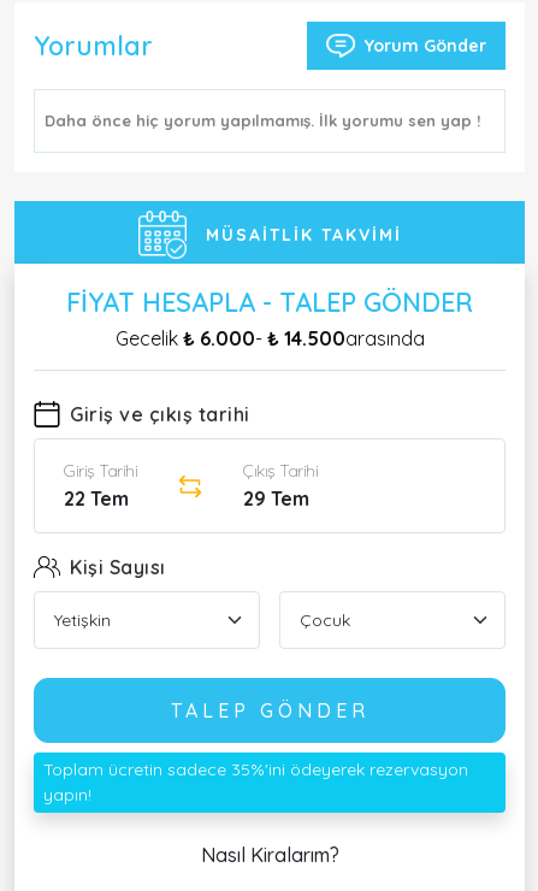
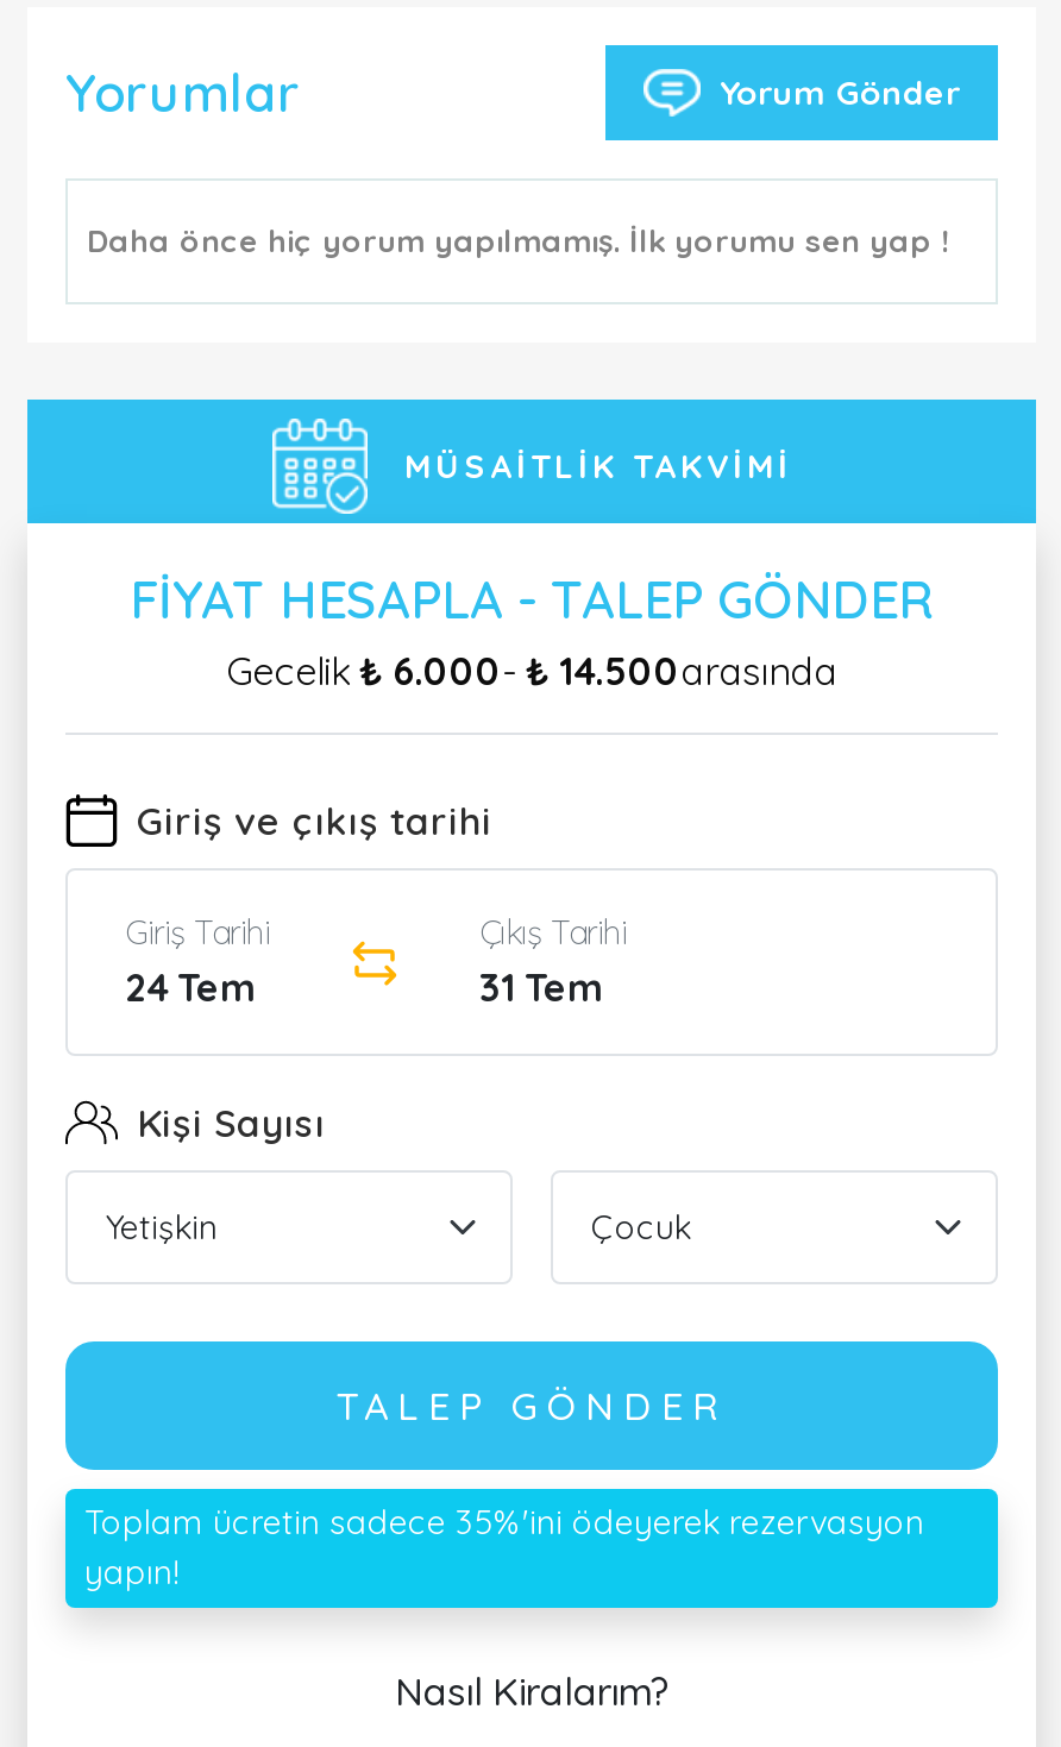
[64,486,129,511] 22 Tem -> [125,963,253,1011] 24 Tem
[243,486,309,511] 29 Tem -> [479,963,601,1011] 31 Tem

